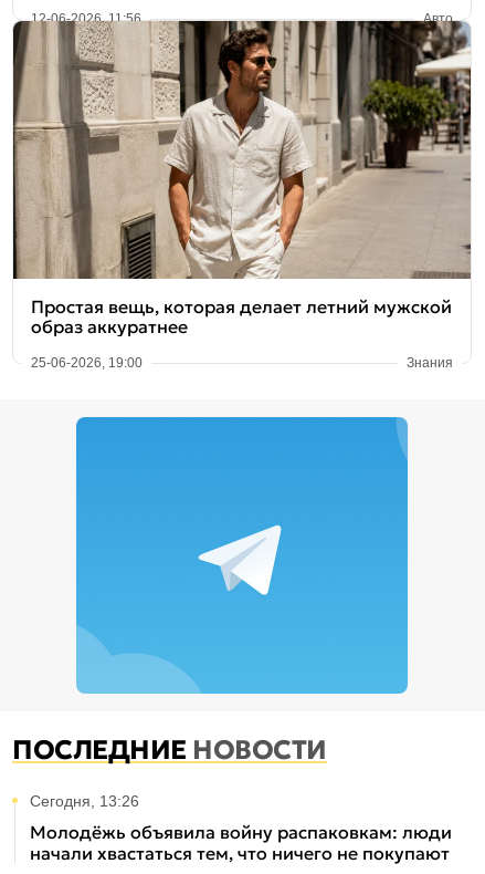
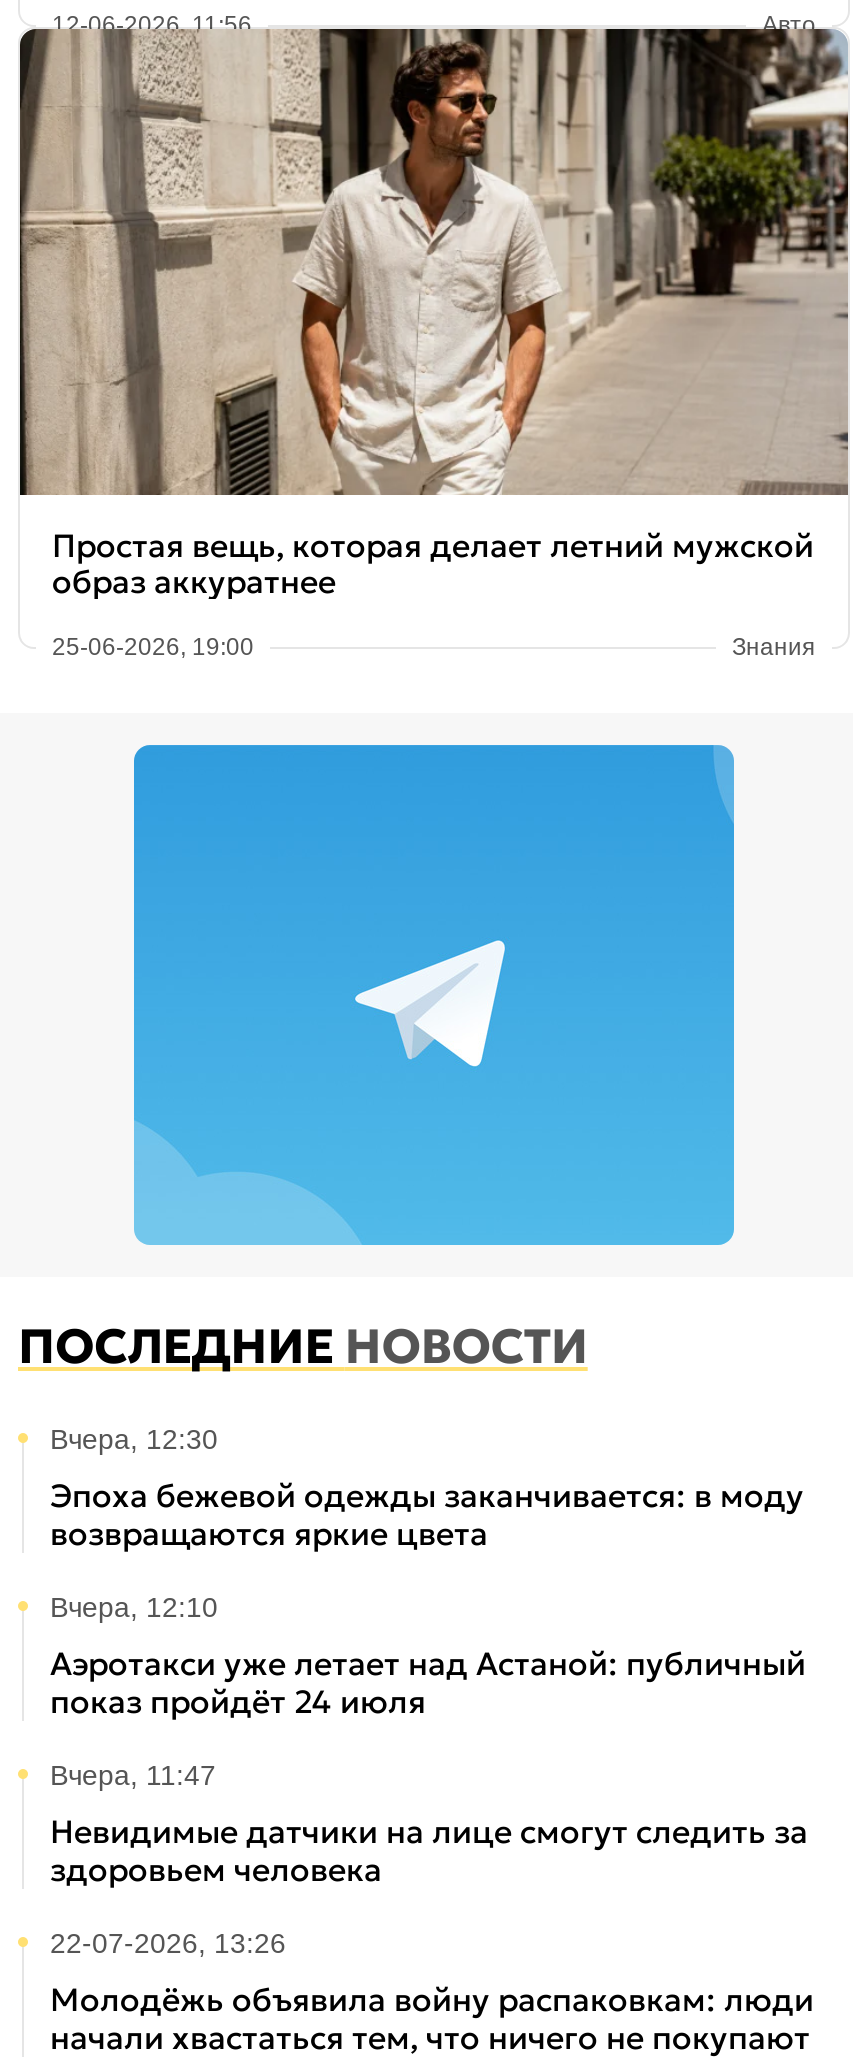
[30,792,139,810] Сегодня, 13:26 -> [50,1423,808,1959] Вчера, 12:30 | Эпоха бежевой одежды заканчивается: в моду | возвращаются яркие цвета | Вчера, 12:10 | Аэротакси уже летает над Астаной: публичный | показ пройдёт 24 июля | Вчера, 11:47 | Невидимые датчики на лице смогут следить за | здоровьем человека | 22-07-2026, 13:26

